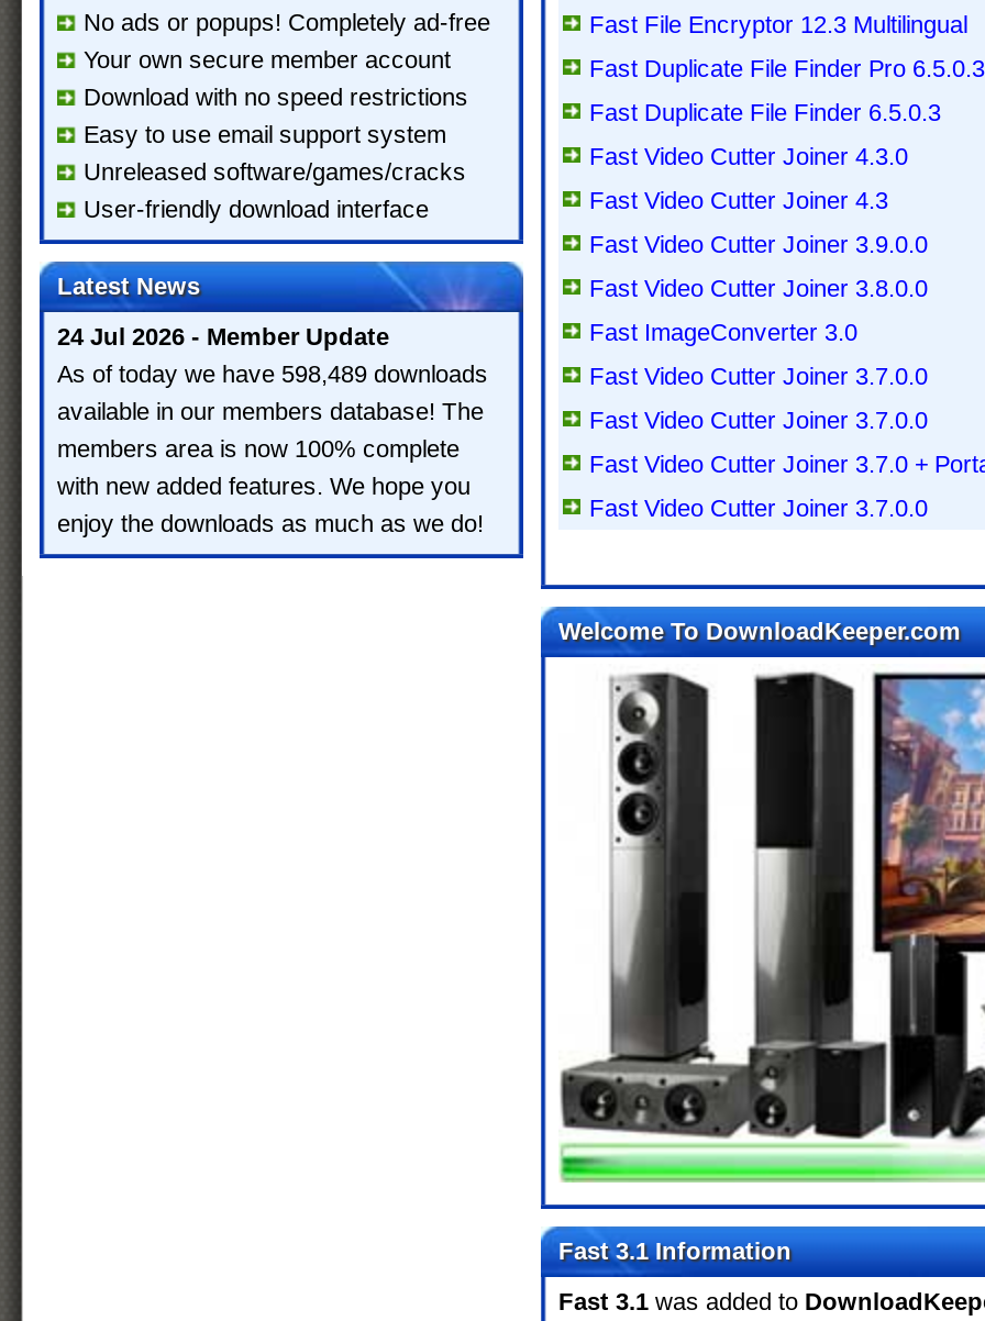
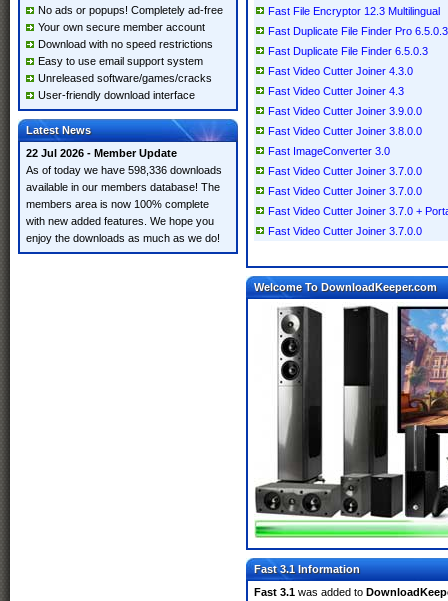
[57,323,389,349] 24 Jul 2026 - Member Update -> [26,147,177,159] 22 Jul 2026 - Member Update
[57,360,488,387] As of today we have 598,489 downloads -> [26,164,222,176] As of today we have 598,336 downloads

